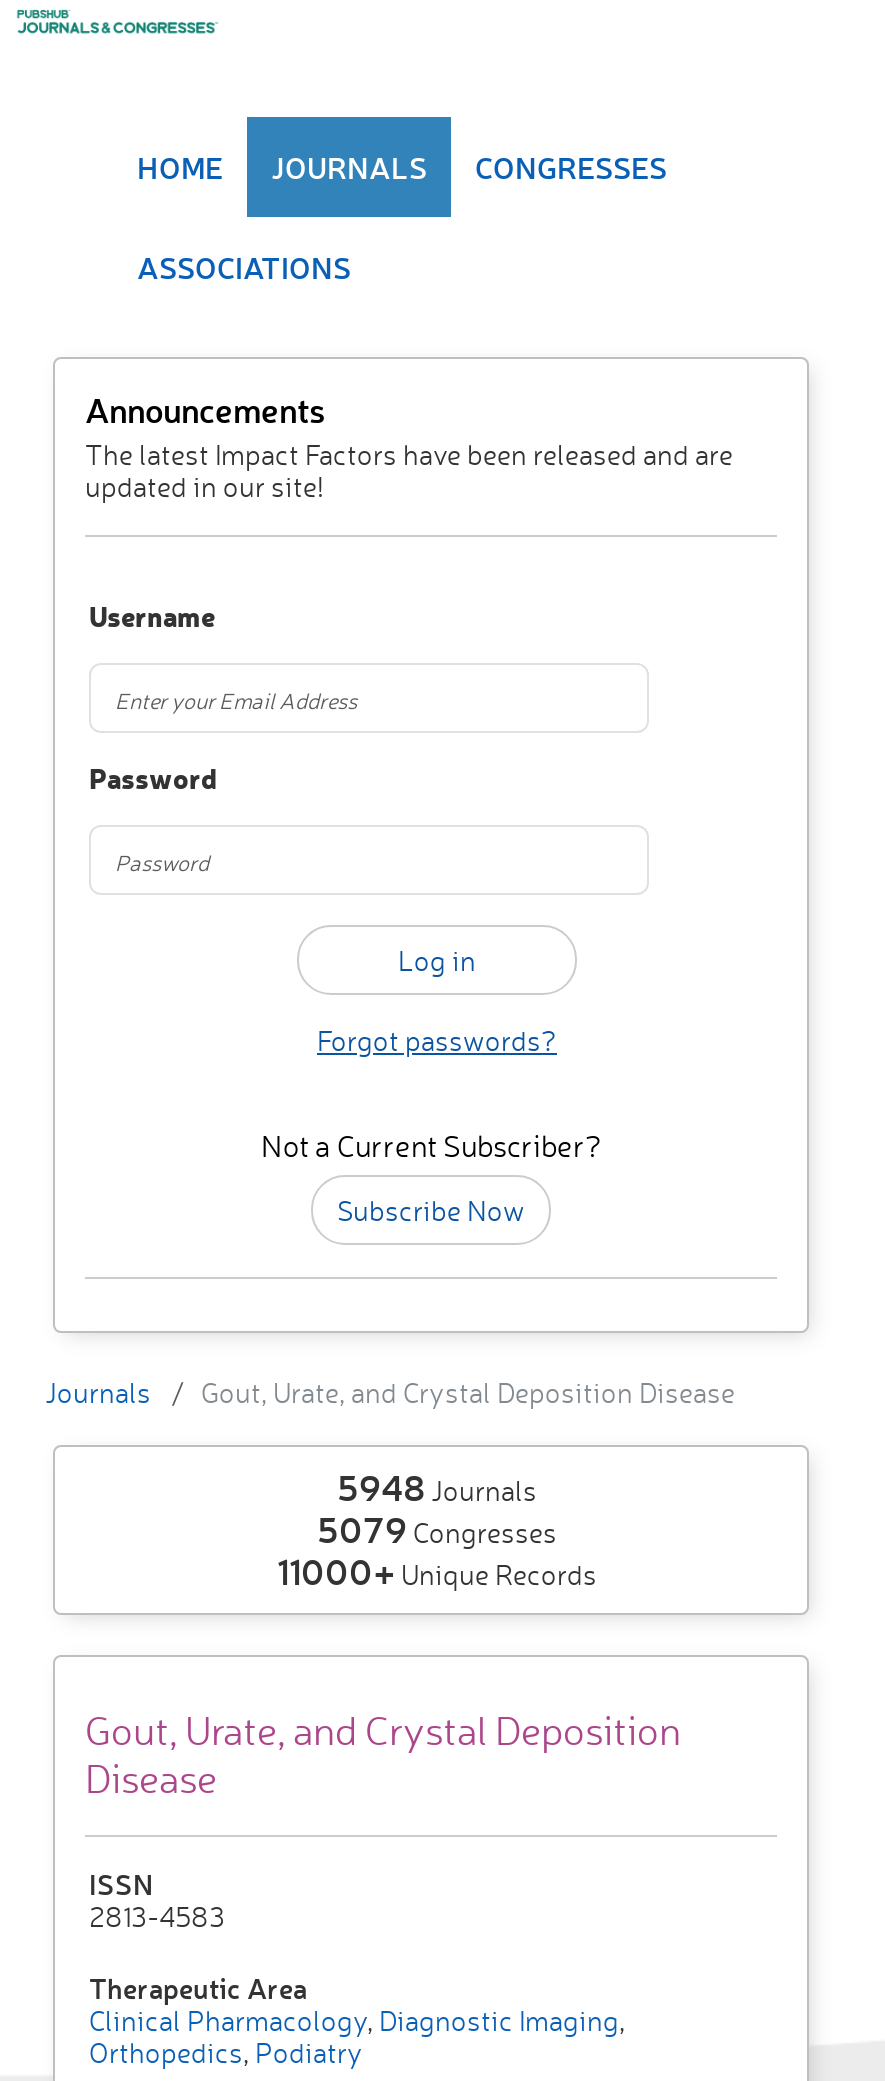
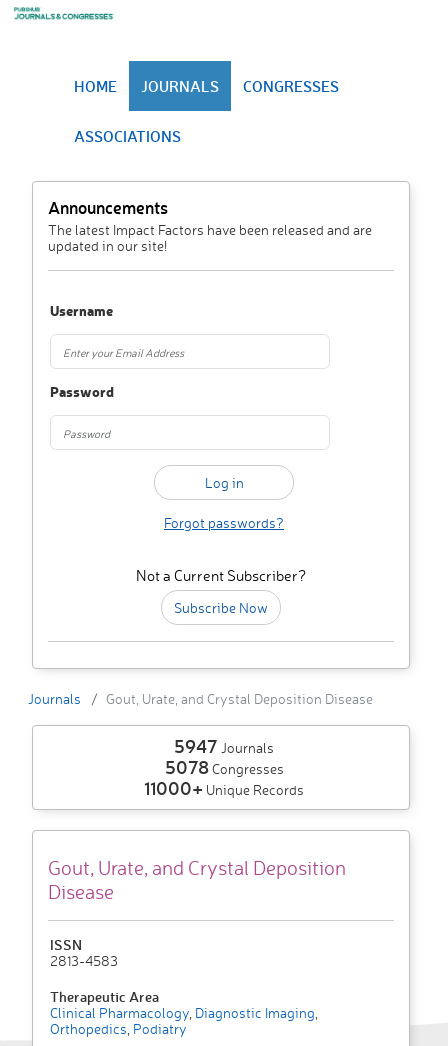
[337,1464,537,1512] 5948Journals -> [174,734,274,758] 5947Journals
[317,1506,557,1554] 5079 Congresses -> [164,755,283,779] 5078 Congresses

